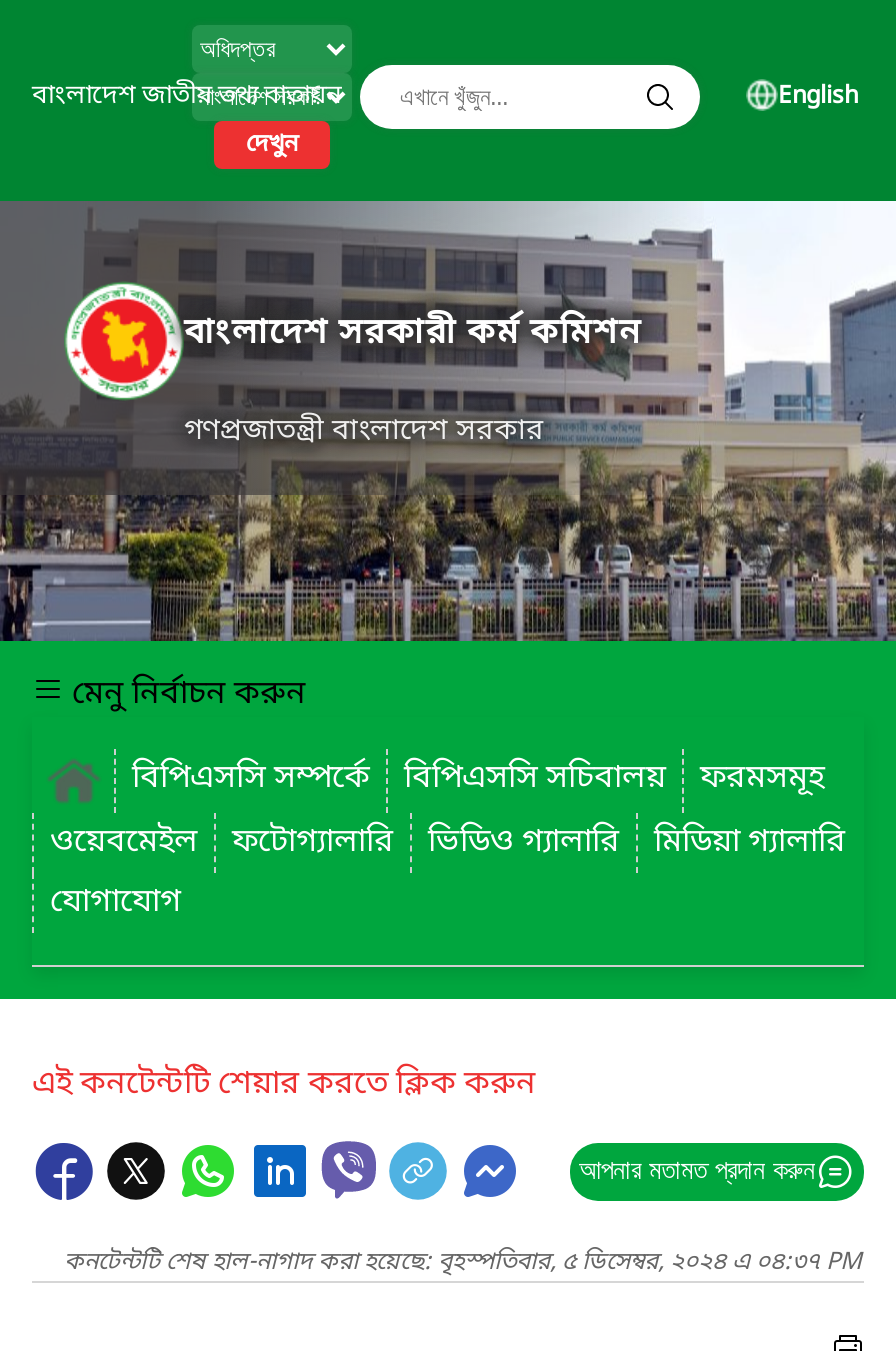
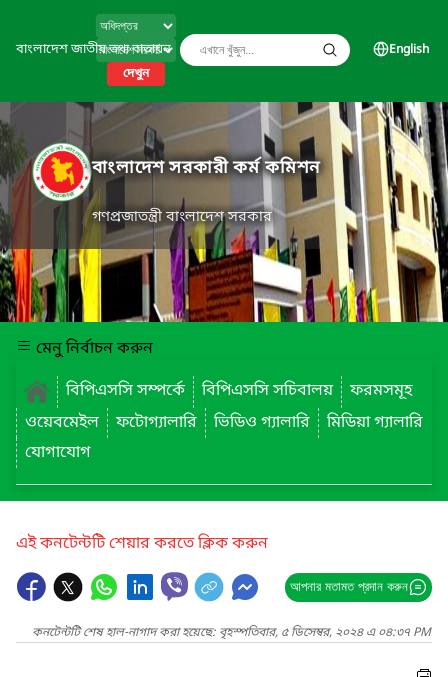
[6,199,890,643] [image] -> [3,101,445,323] [image]

